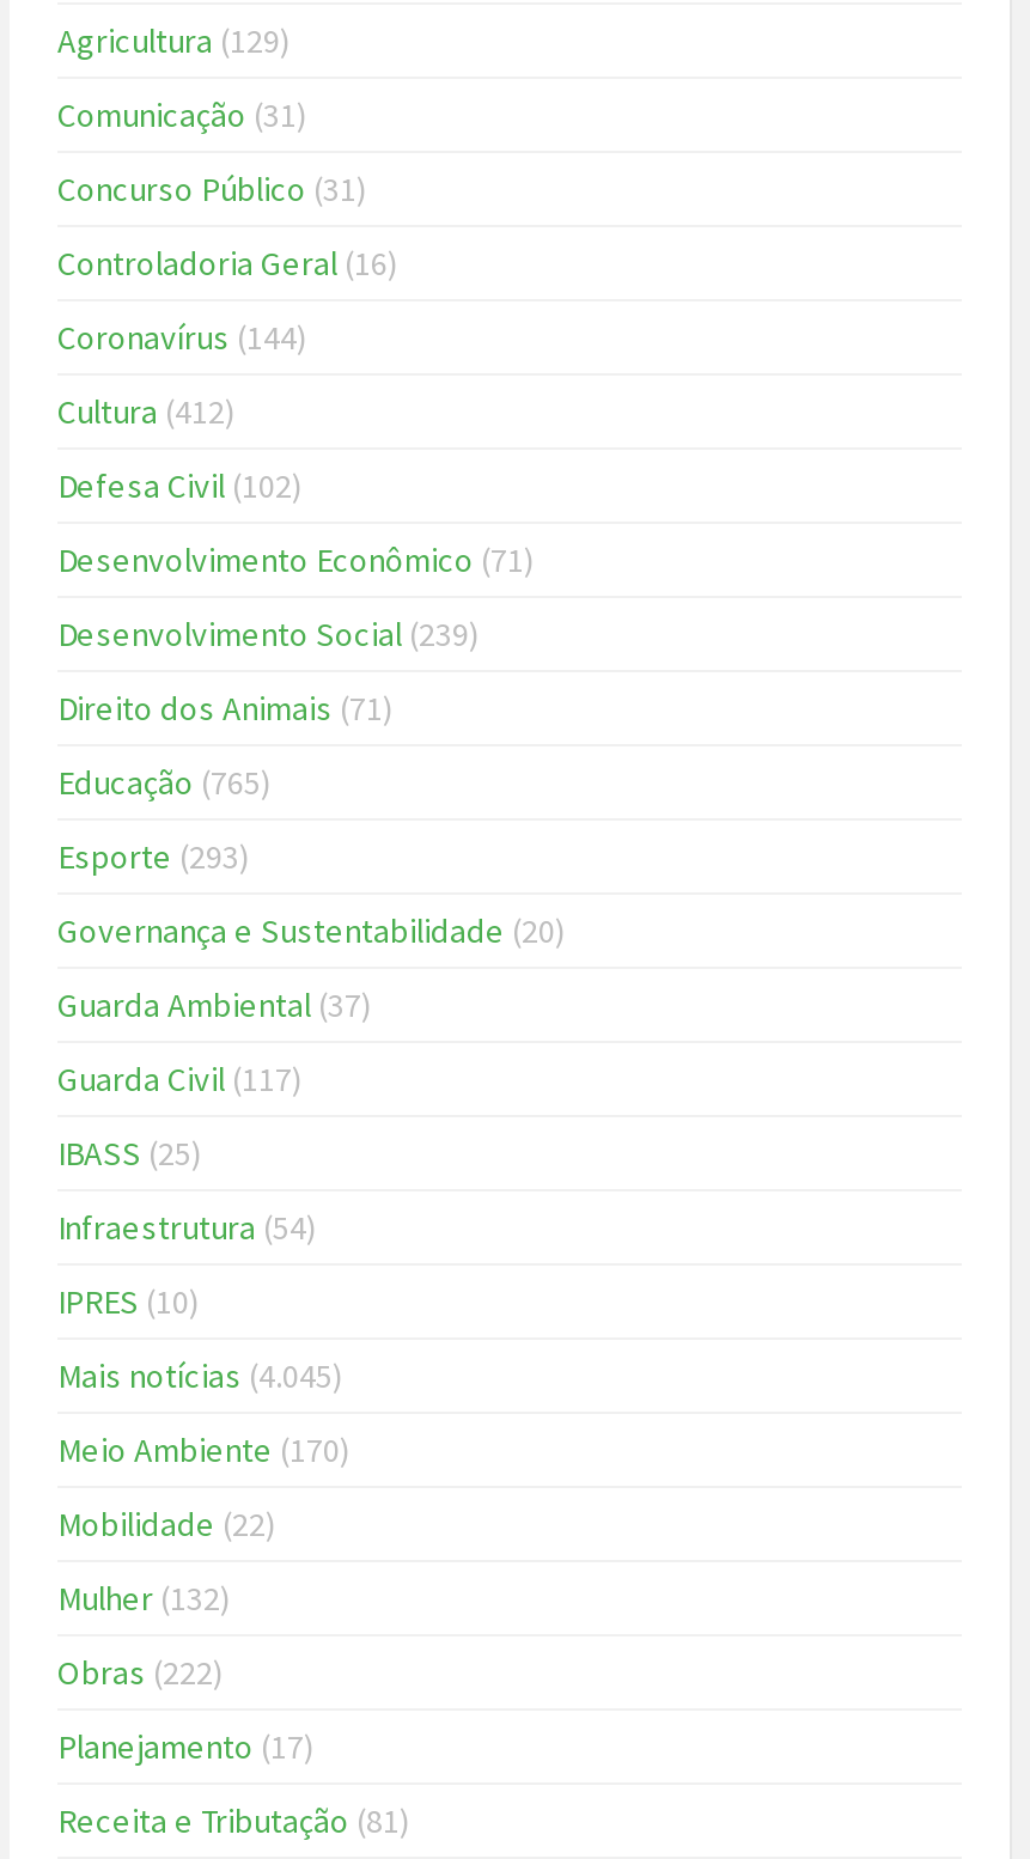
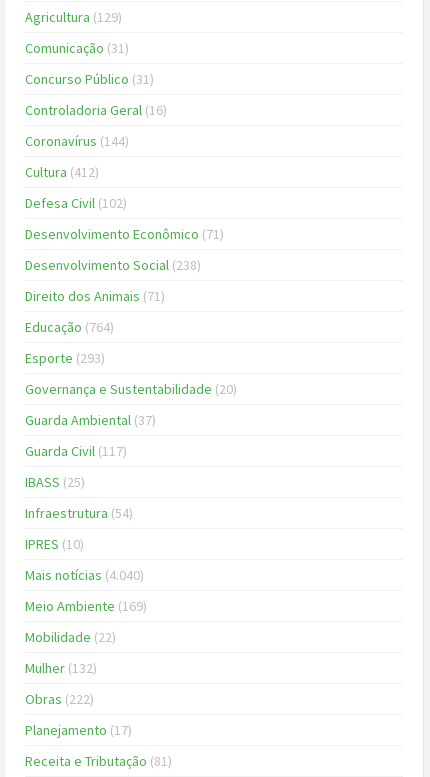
[57,613,479,656] Desenvolvimento Social (239) -> [25,256,201,274] Desenvolvimento Social (238)
[57,761,270,804] Educação (765) -> [25,318,114,336] Educação (764)
[57,1354,342,1397] Mais notícias (4.045) -> [25,566,144,584] Mais notícias (4.040)
[57,1429,349,1472] Meio Ambiente (170) -> [25,597,147,615] Meio Ambiente (169)

